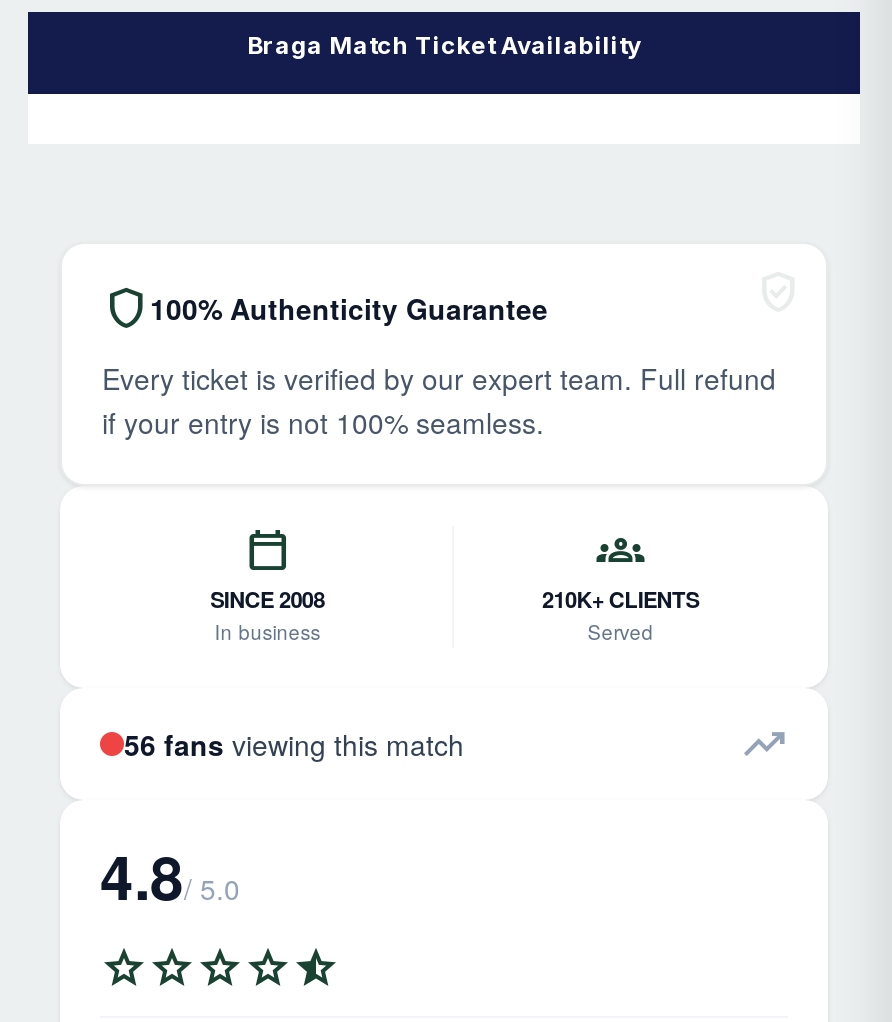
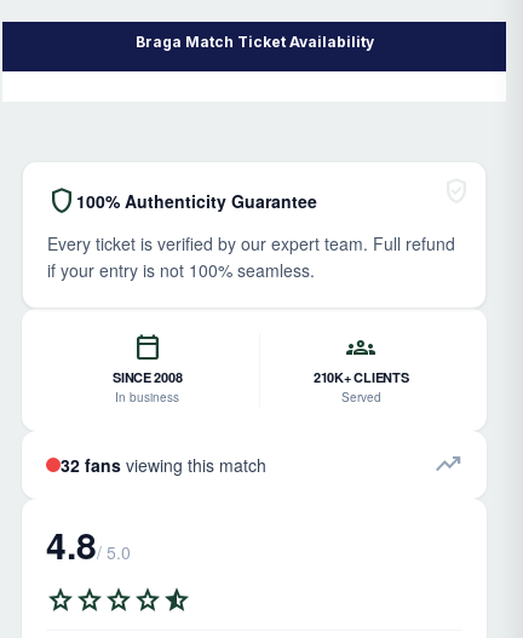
[124,724,464,764] 56 fans viewing this match -> [61,453,266,477] 32 fans viewing this match

